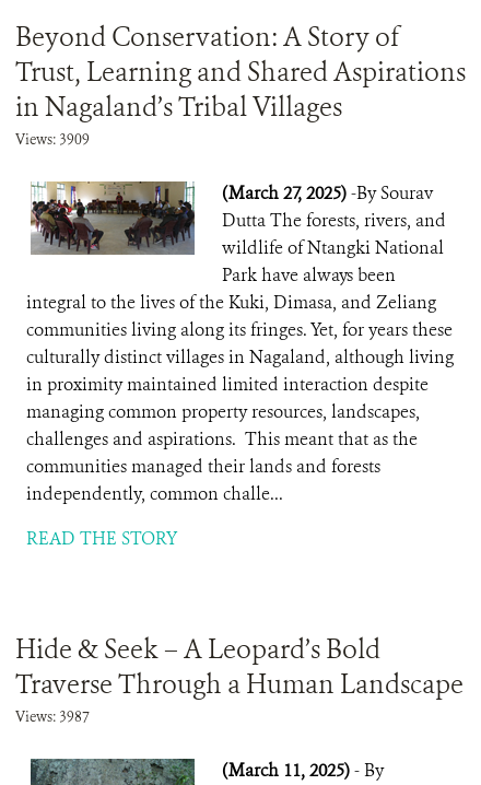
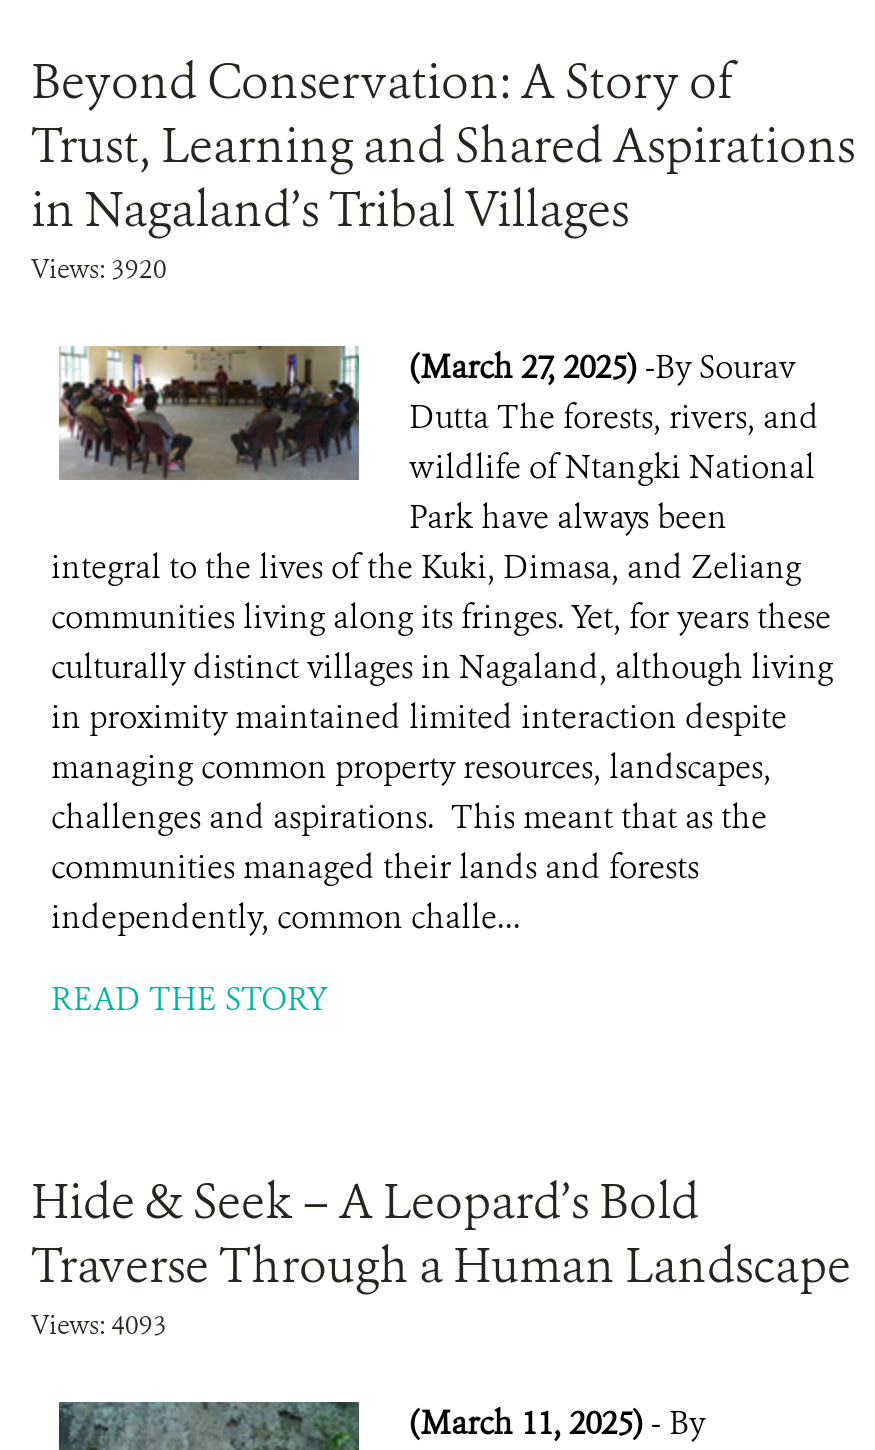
[15,130,90,149] Views: 3909 -> [31,252,167,286] Views: 3920
[15,707,90,726] Views: 3987 -> [31,1308,167,1342] Views: 4093

